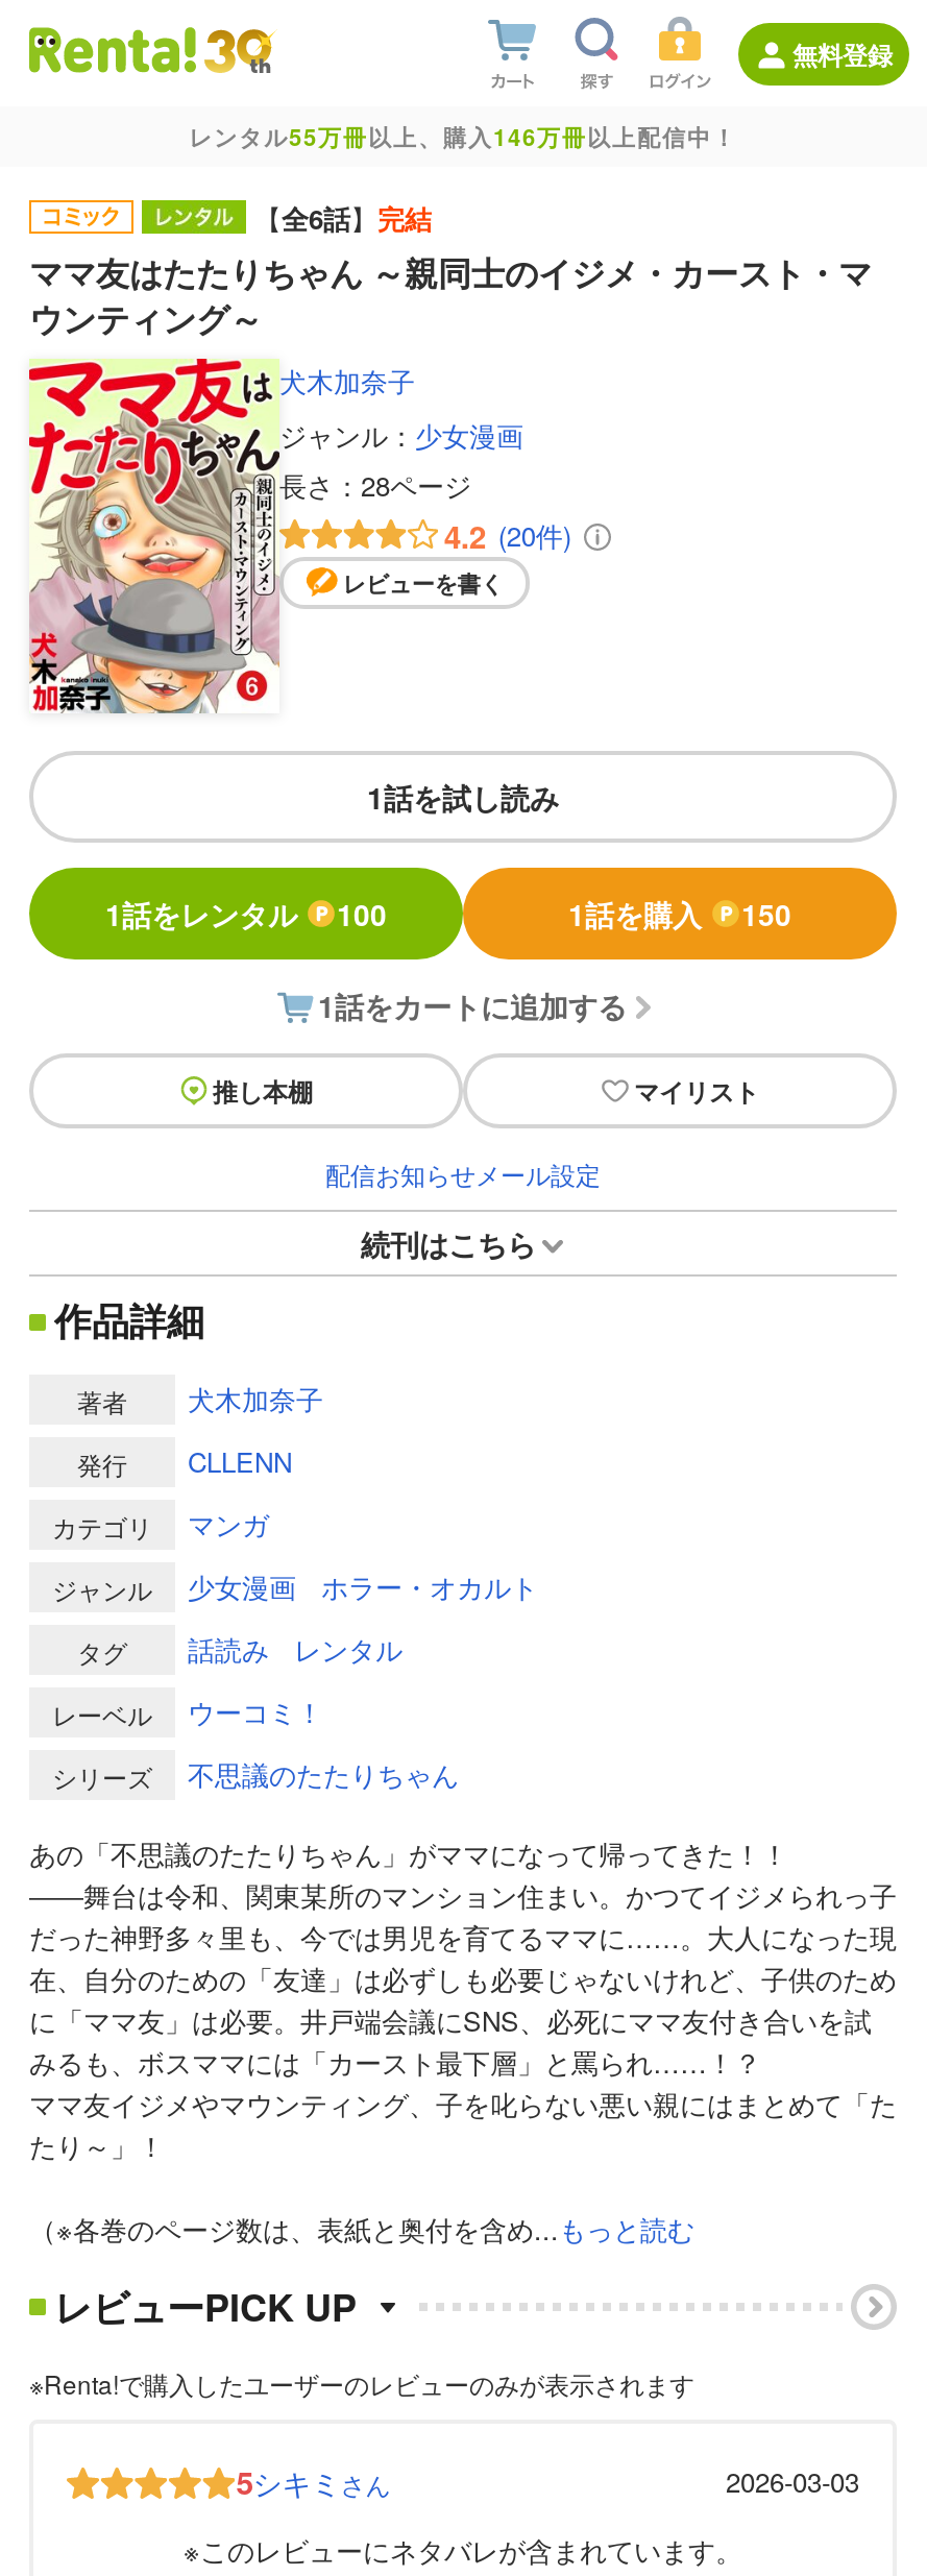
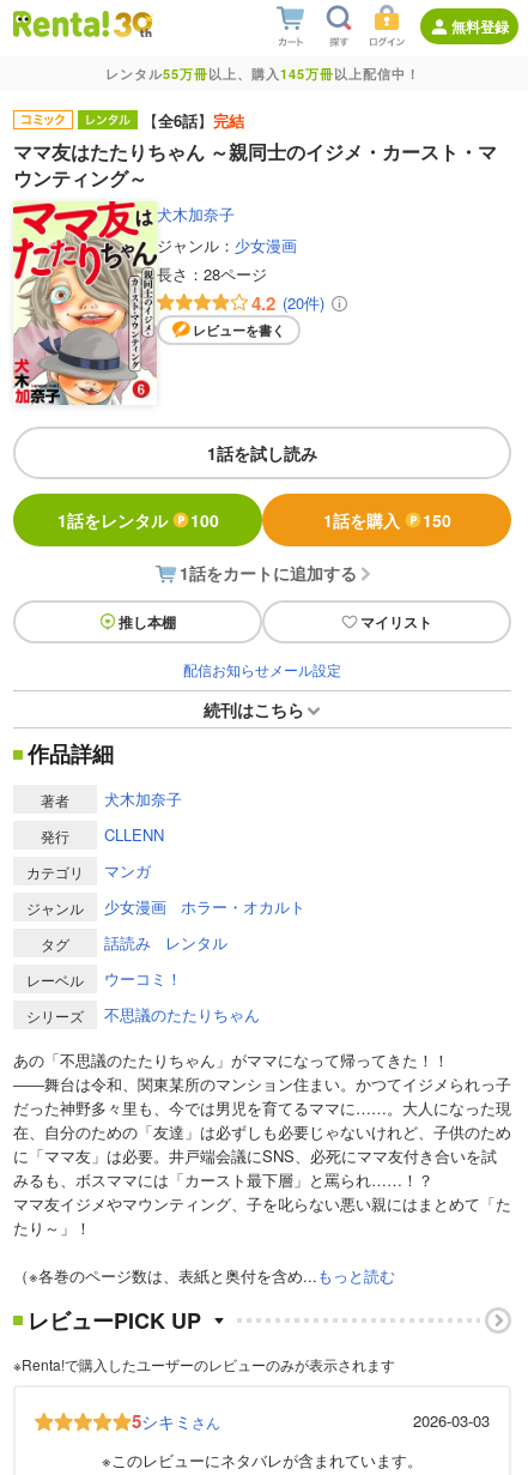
[189,121,737,152] レンタル55万冊以上、購入146万冊以上配信中！ -> [105,65,420,83] レンタル55万冊以上、購入145万冊以上配信中！

